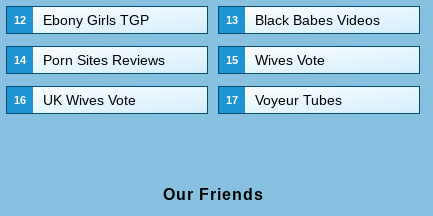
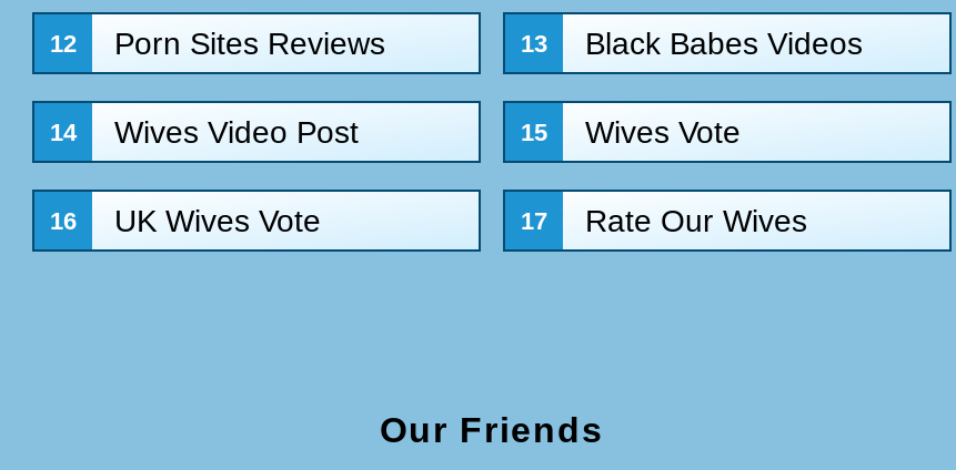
[43,12,149,28] Ebony Girls TGP -> none
moved [43,52,165,68] -> [114,25,385,61]: Porn Sites Reviews
none -> [114,114,359,150] Wives Video Post
[255,92,342,108] Voyeur Tubes -> [585,203,807,238] Rate Our Wives

